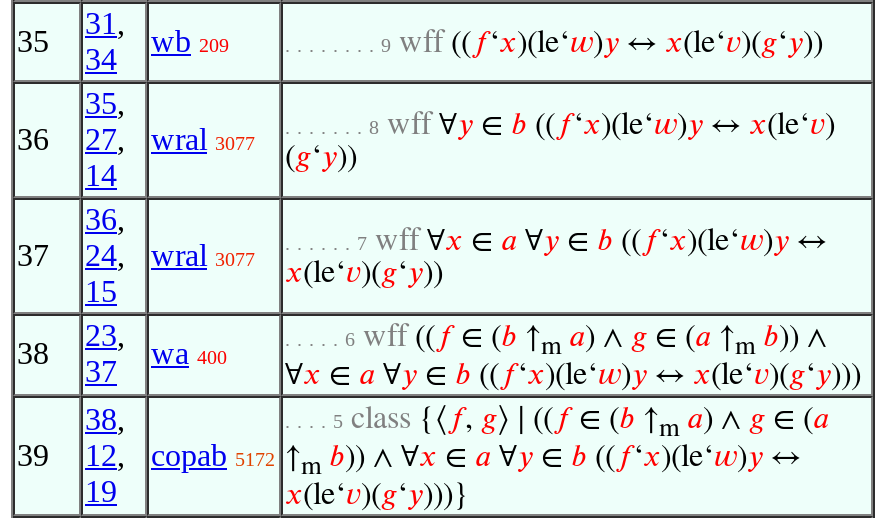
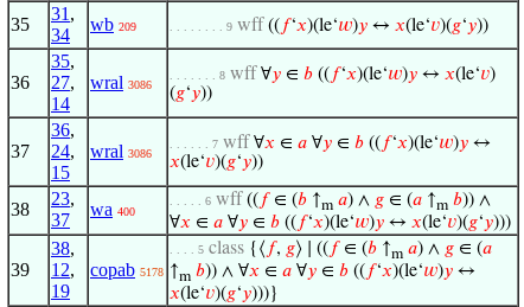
[151,122,255,156] wral 3077 -> [90,72,152,92] wral 3086
[151,238,255,272] wral 3077 -> [90,141,152,161] wral 3086
[151,438,275,472] copab 5172 -> [90,260,164,280] copab 5178

